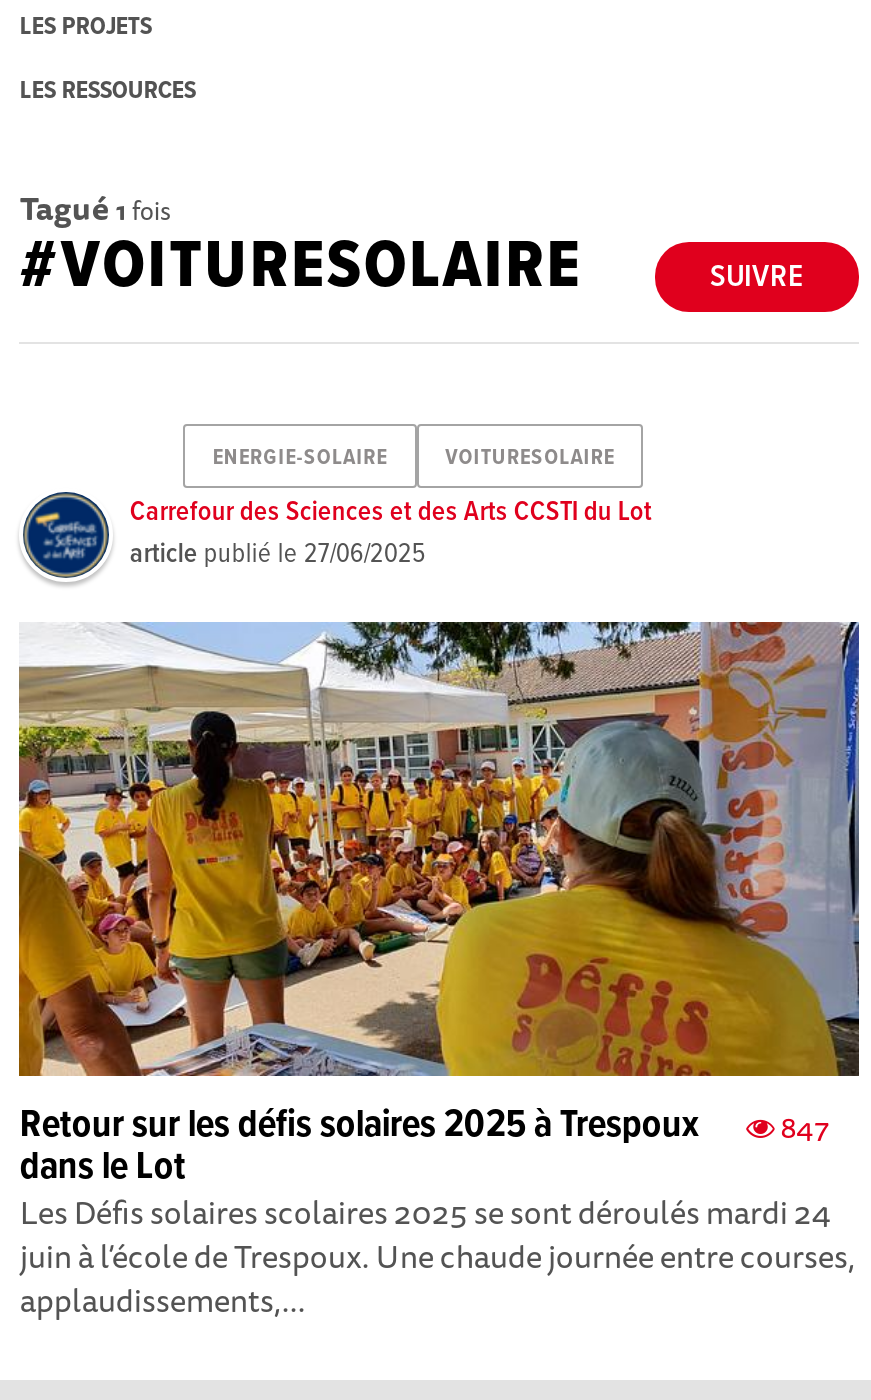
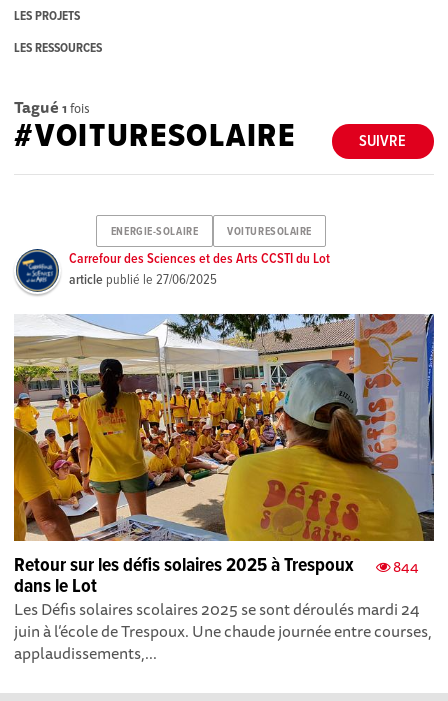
[20,1100,828,1152] Retour sur les défis solaires 2025 à Trespoux 847 -> [14,553,419,579] Retour sur les défis solaires 2025 à Trespoux 844

